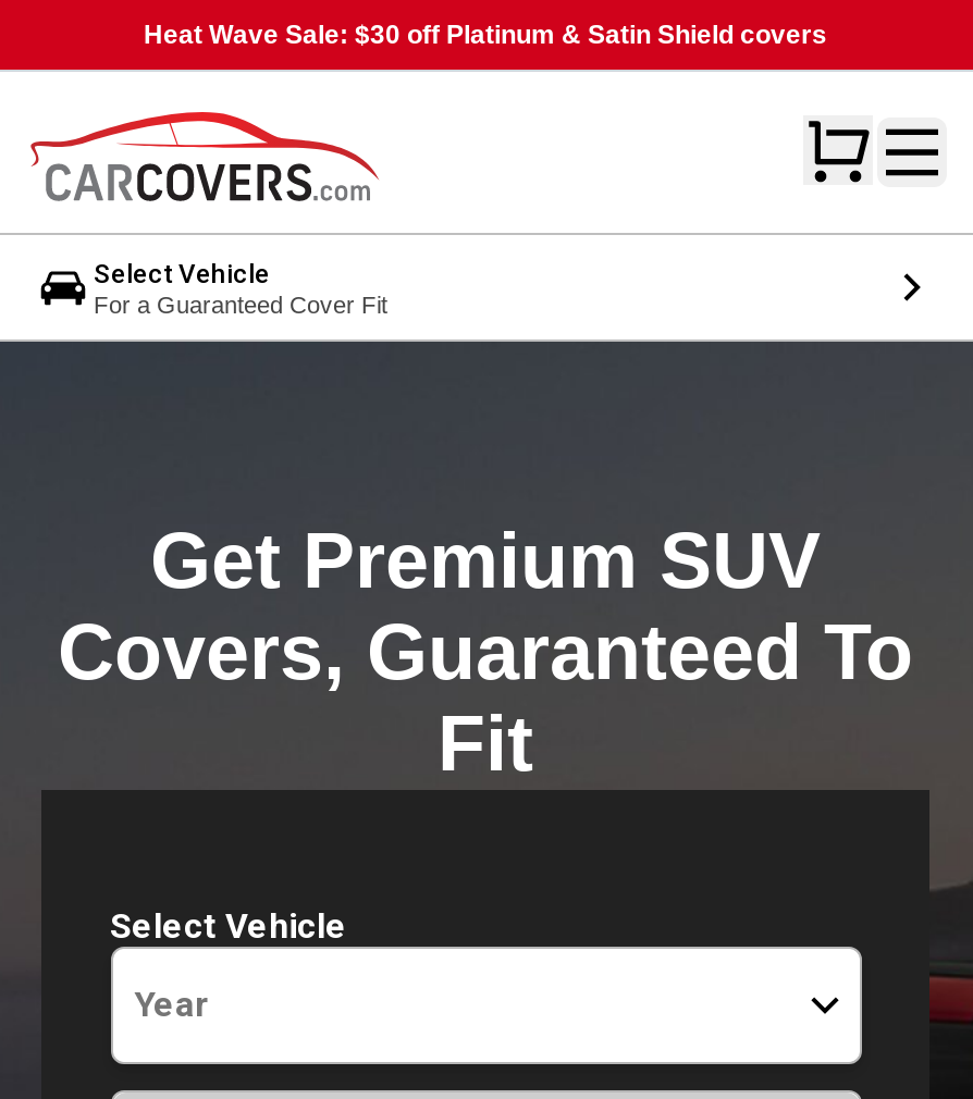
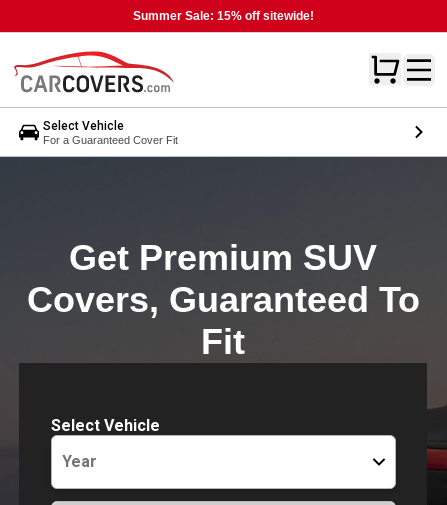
[144,20,827,50] Heat Wave Sale: $30 off Platinum & Satin Shield covers -> [132,9,313,23] Summer Sale: 15% off sitewide!

